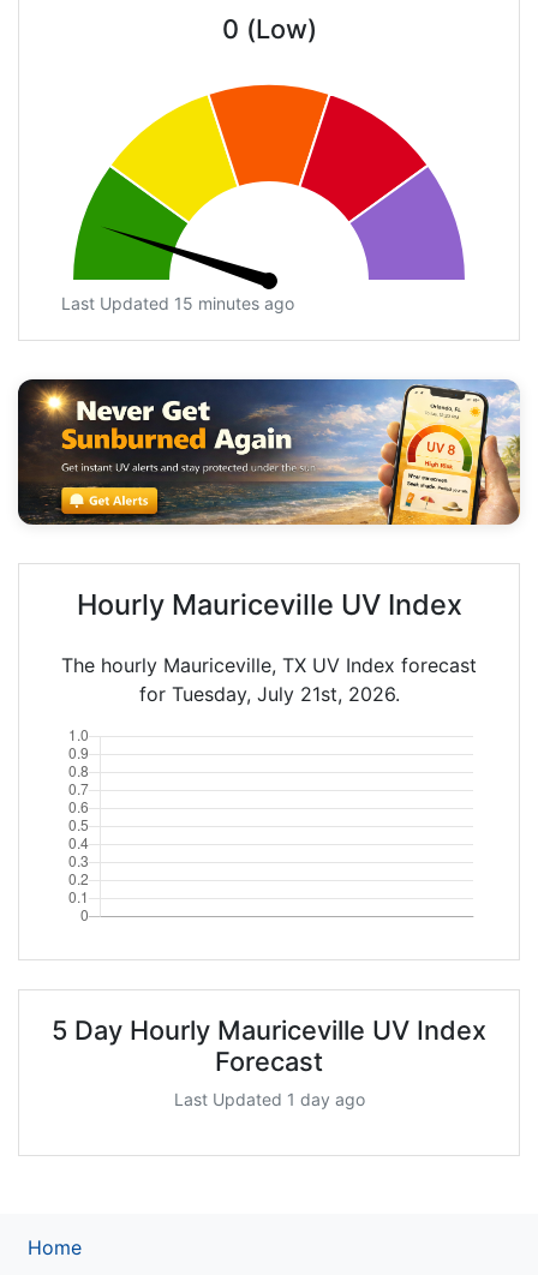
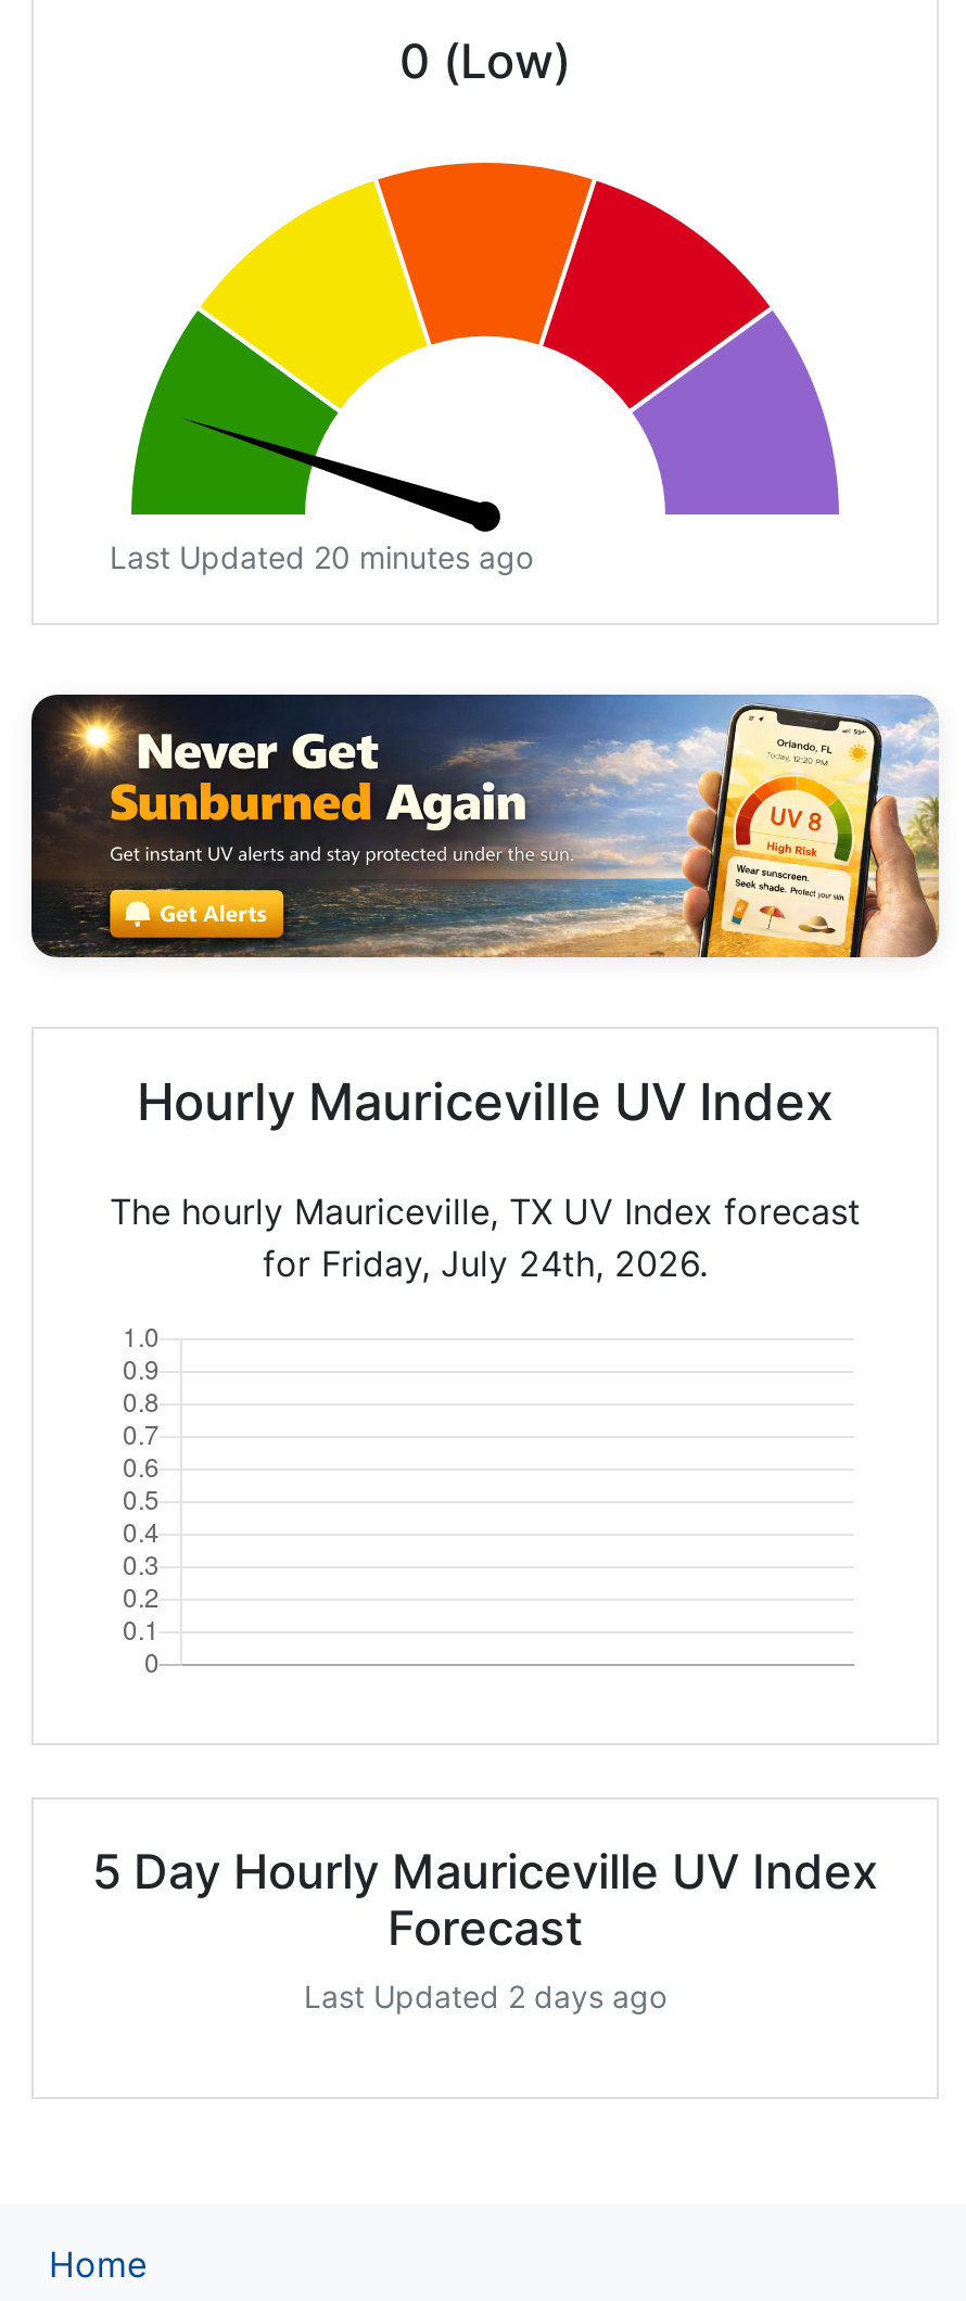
[61,293,294,314] Last Updated 15 minutes ago -> [110,539,533,576] Last Updated 20 minutes ago
[139,682,399,706] for Tuesday, July 21st, 2026. -> [263,1241,708,1285] for Friday, July 24th, 2026.
[174,1089,364,1109] Last Updated 1 day ago -> [304,1977,666,2014] Last Updated 2 days ago

